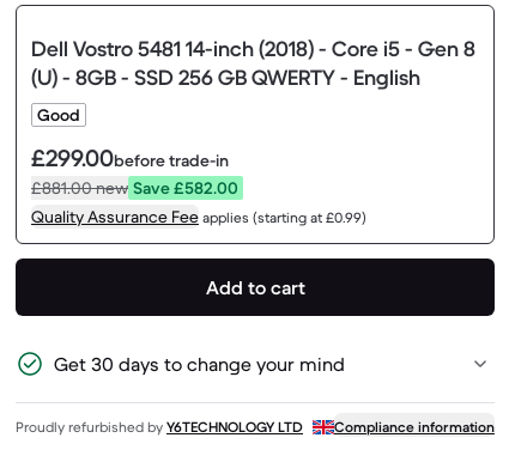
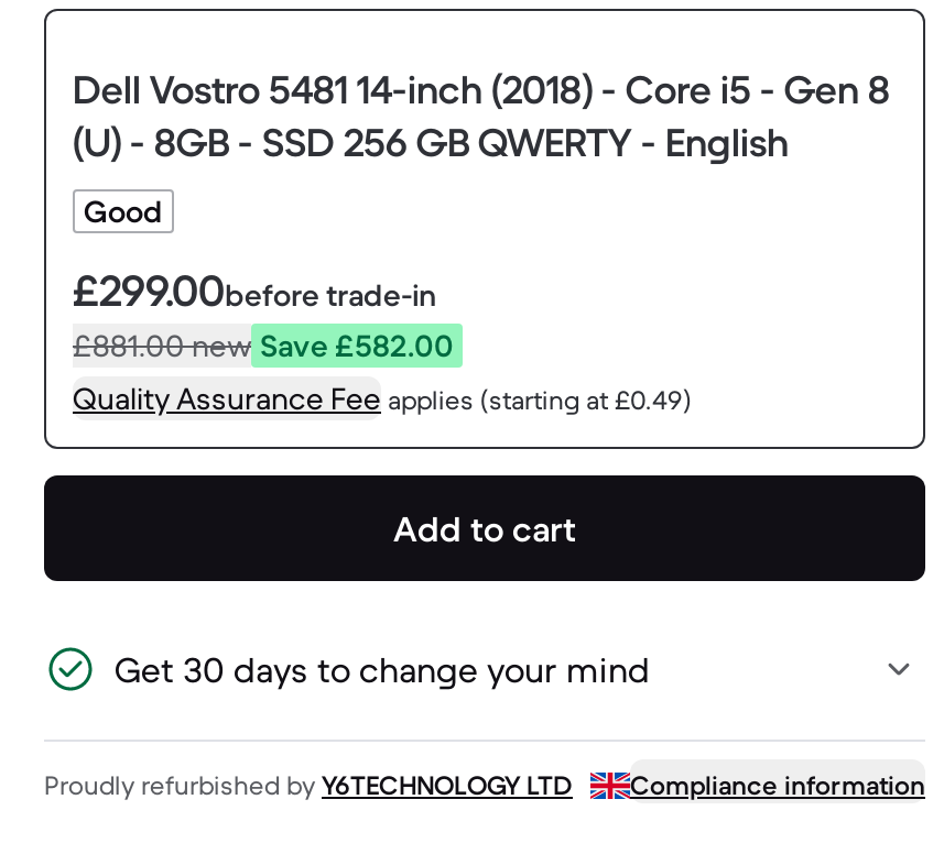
[31,206,366,228] Quality Assurance Fee applies (starting at £0.99) -> [73,379,692,419] Quality Assurance Fee applies (starting at £0.49)

